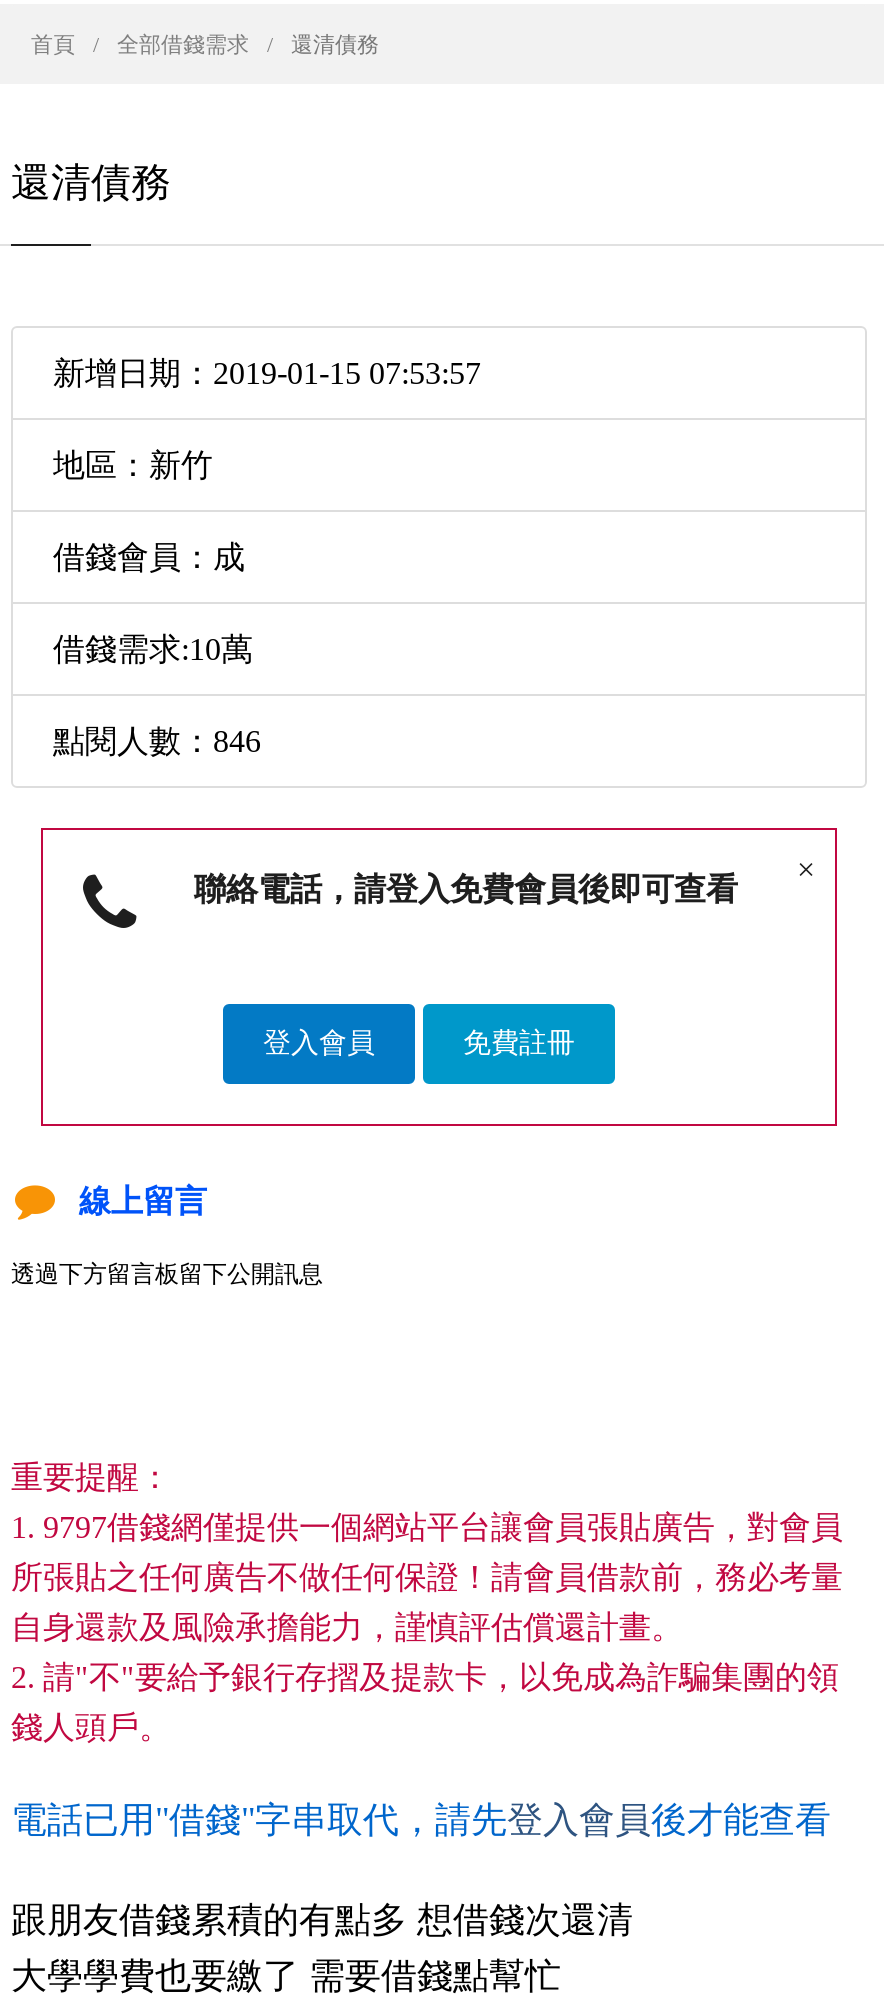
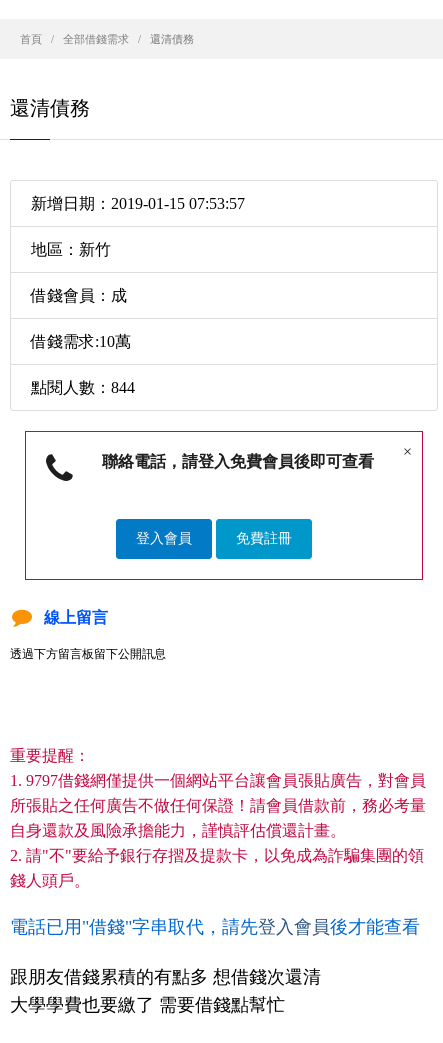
[53,724,261,758] 點閱人數：846 -> [31,379,135,396] 點閱人數：844

